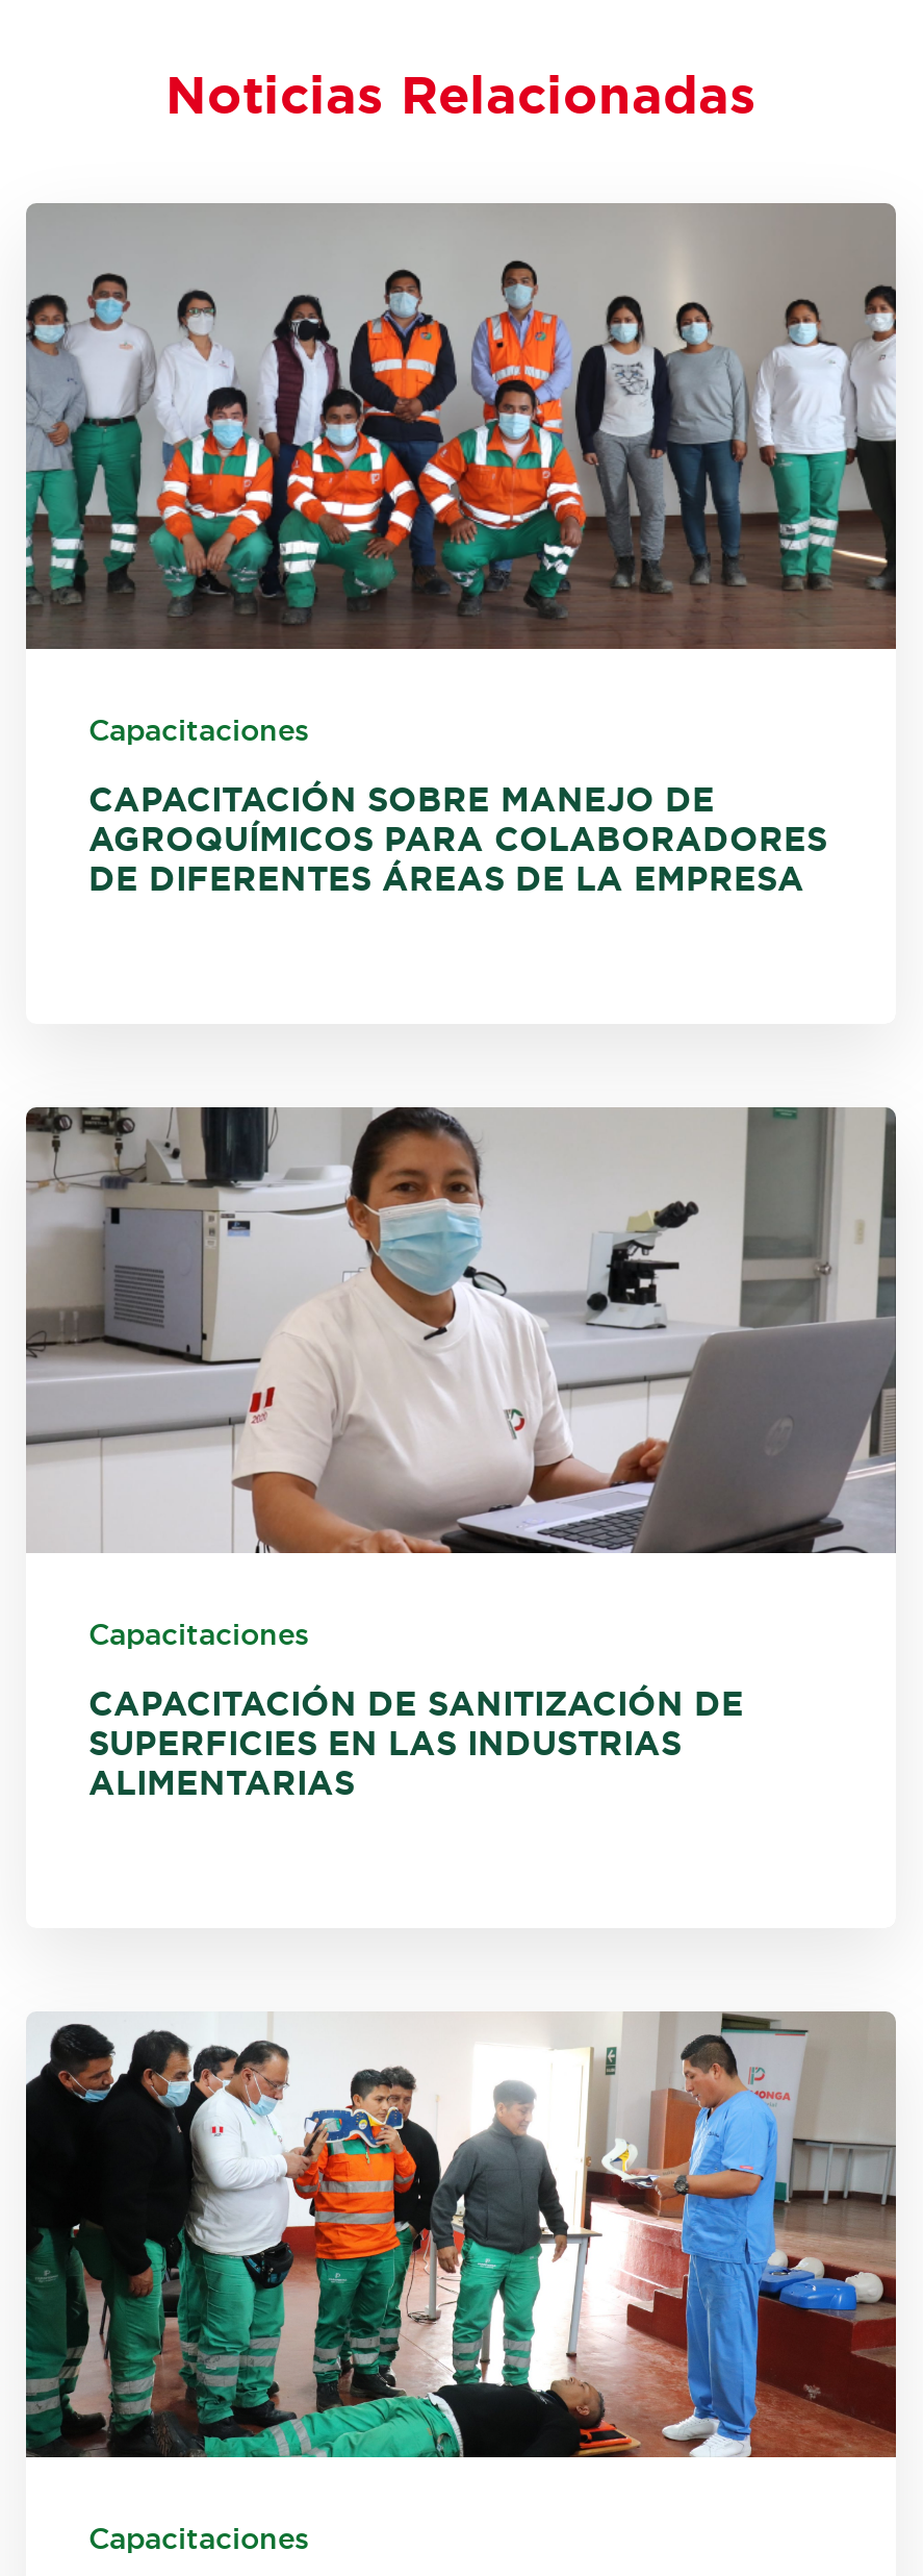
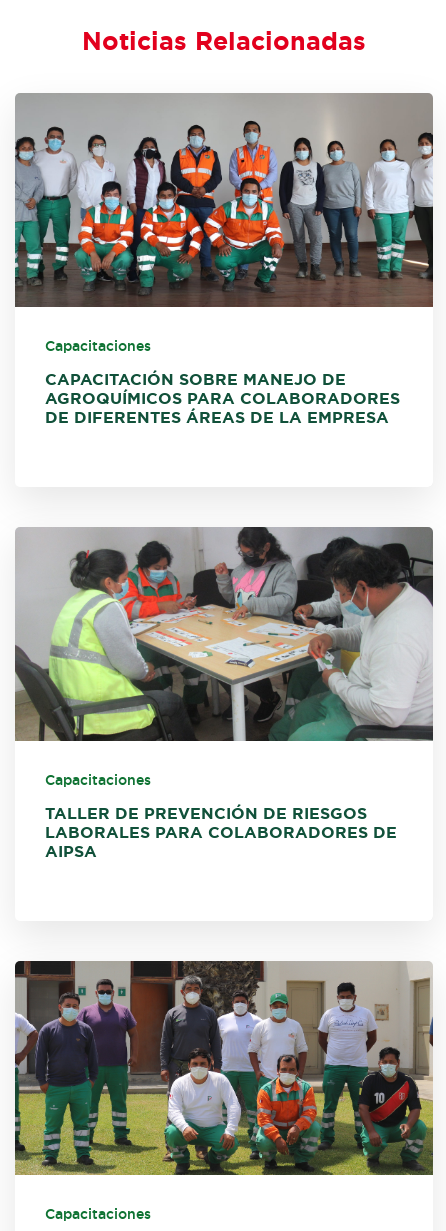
[26,1107,898,1555] [image] -> [15,527,433,742] [image]
[88,1685,744,1802] CAPACITACIÓN DE SANITIZACIÓN DE | SUPERFICIES EN LAS INDUSTRIAS | ALIMENTARIAS -> [45,804,397,860] TALLER DE PREVENCIÓN DE RIESGOS | LABORALES PARA COLABORADORES DE | AIPSA
[24,2011,898,2459] [image] -> [14,960,434,1176] [image]

